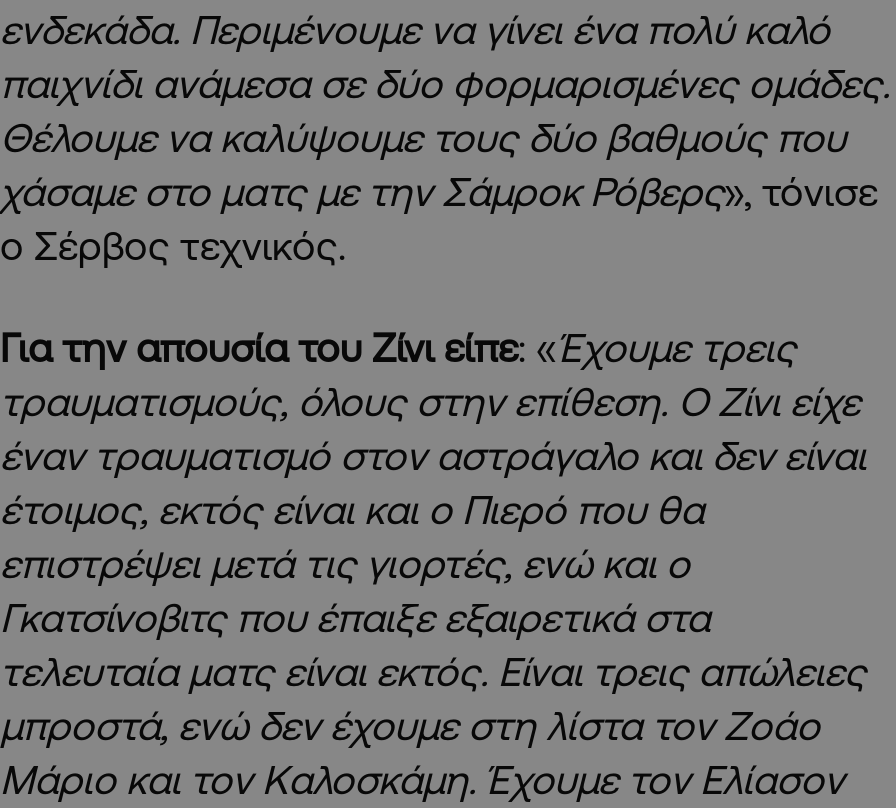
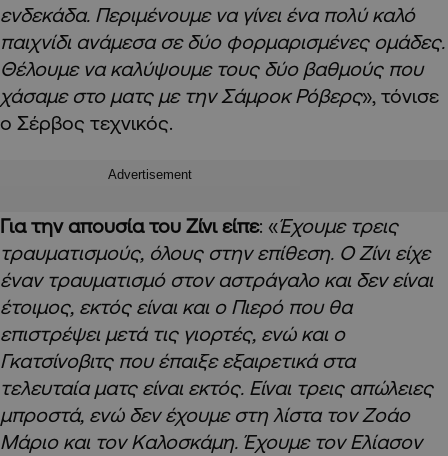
none -> [108,167,192,182] Advertisement

